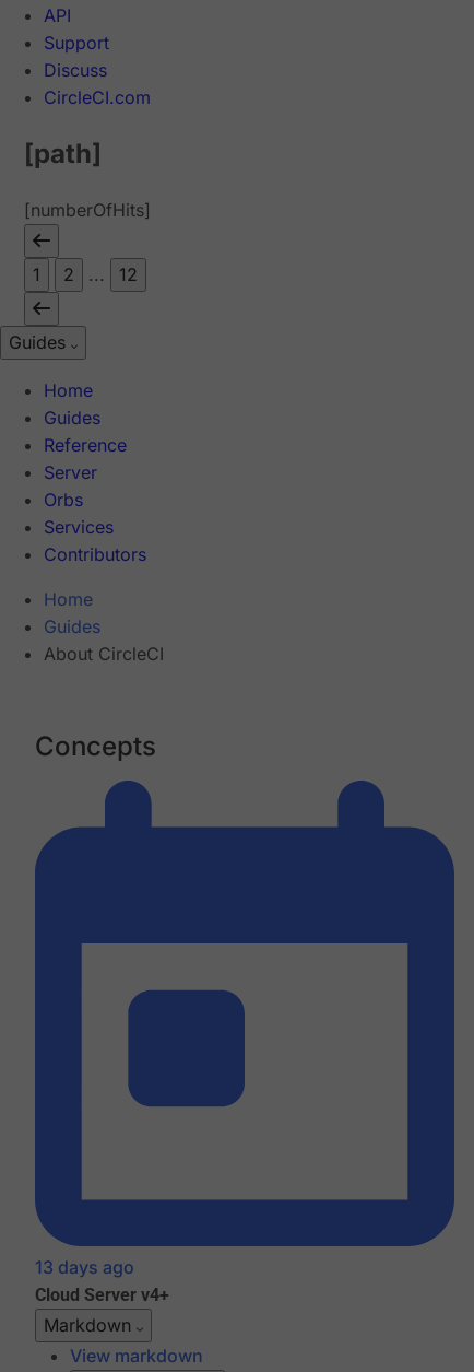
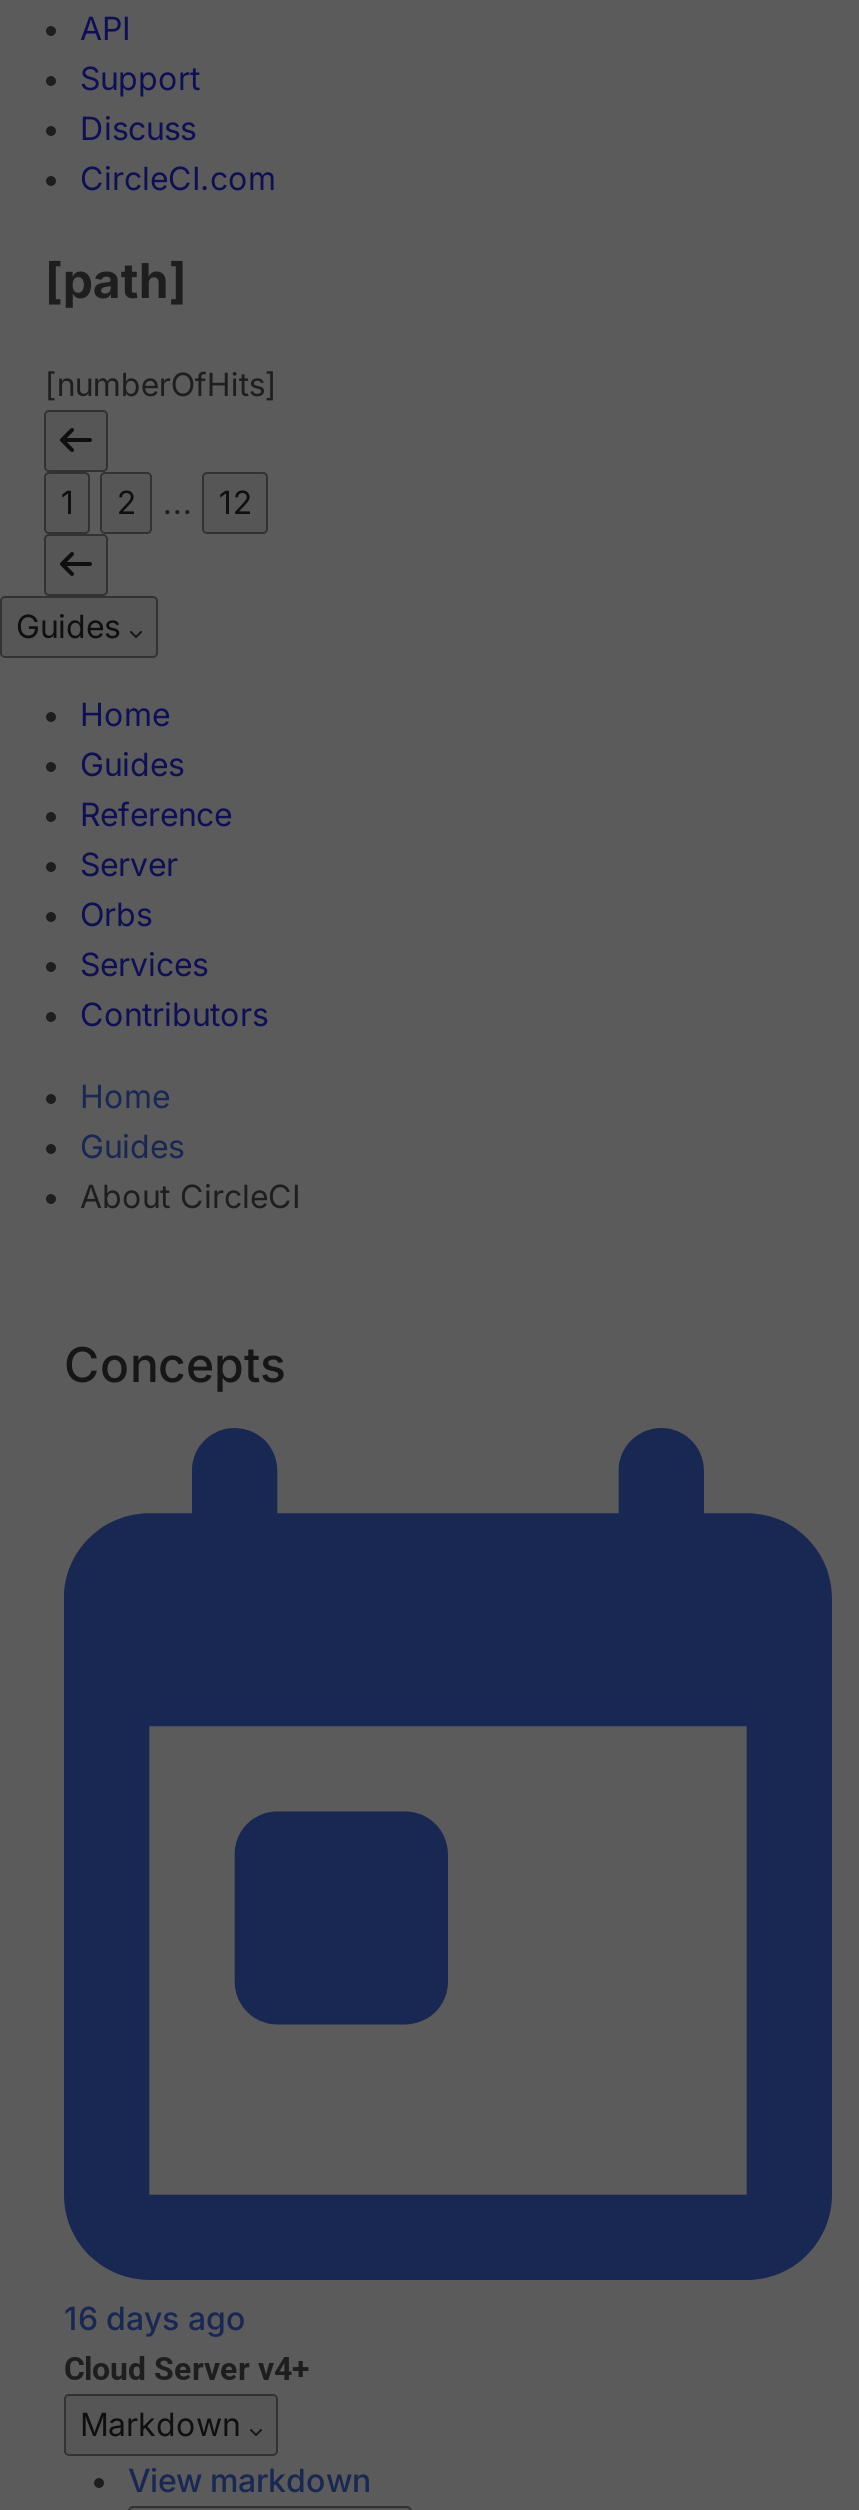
[35,1257,134,1279] 13 days ago -> [64,2299,246,2339] 16 days ago

